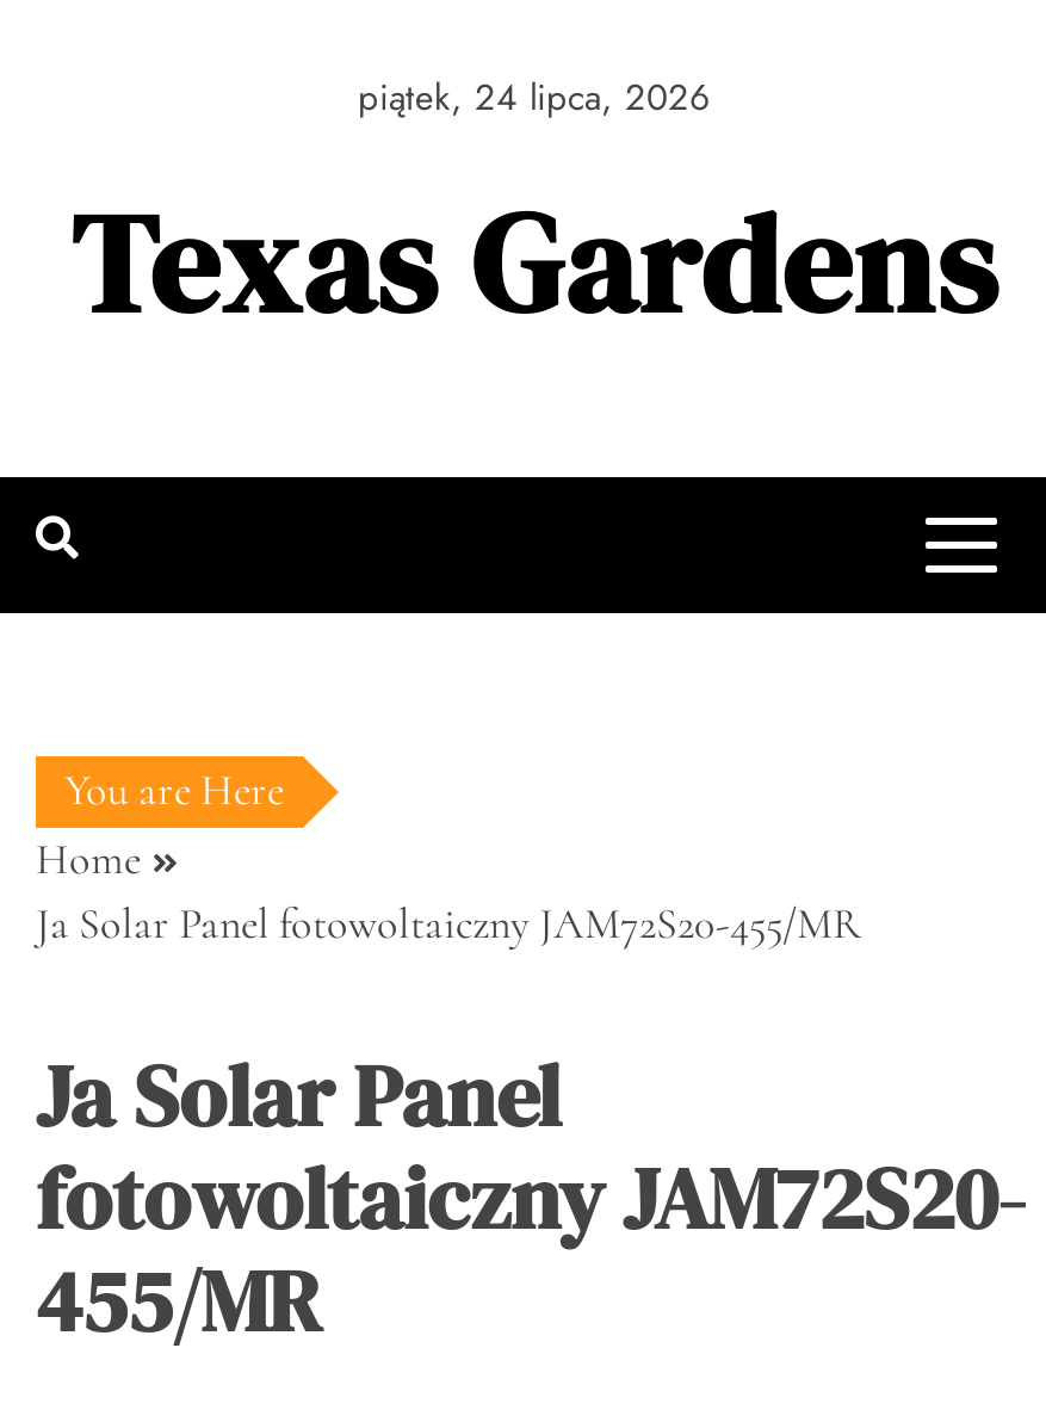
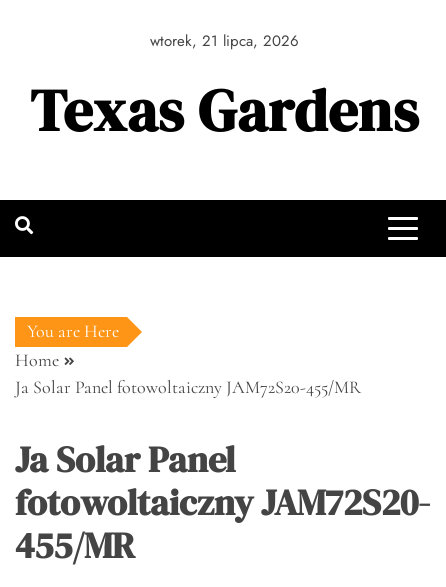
[358,72,711,124] piątek, 24 lipca, 2026 -> [149,30,298,52] wtorek, 21 lipca, 2026

